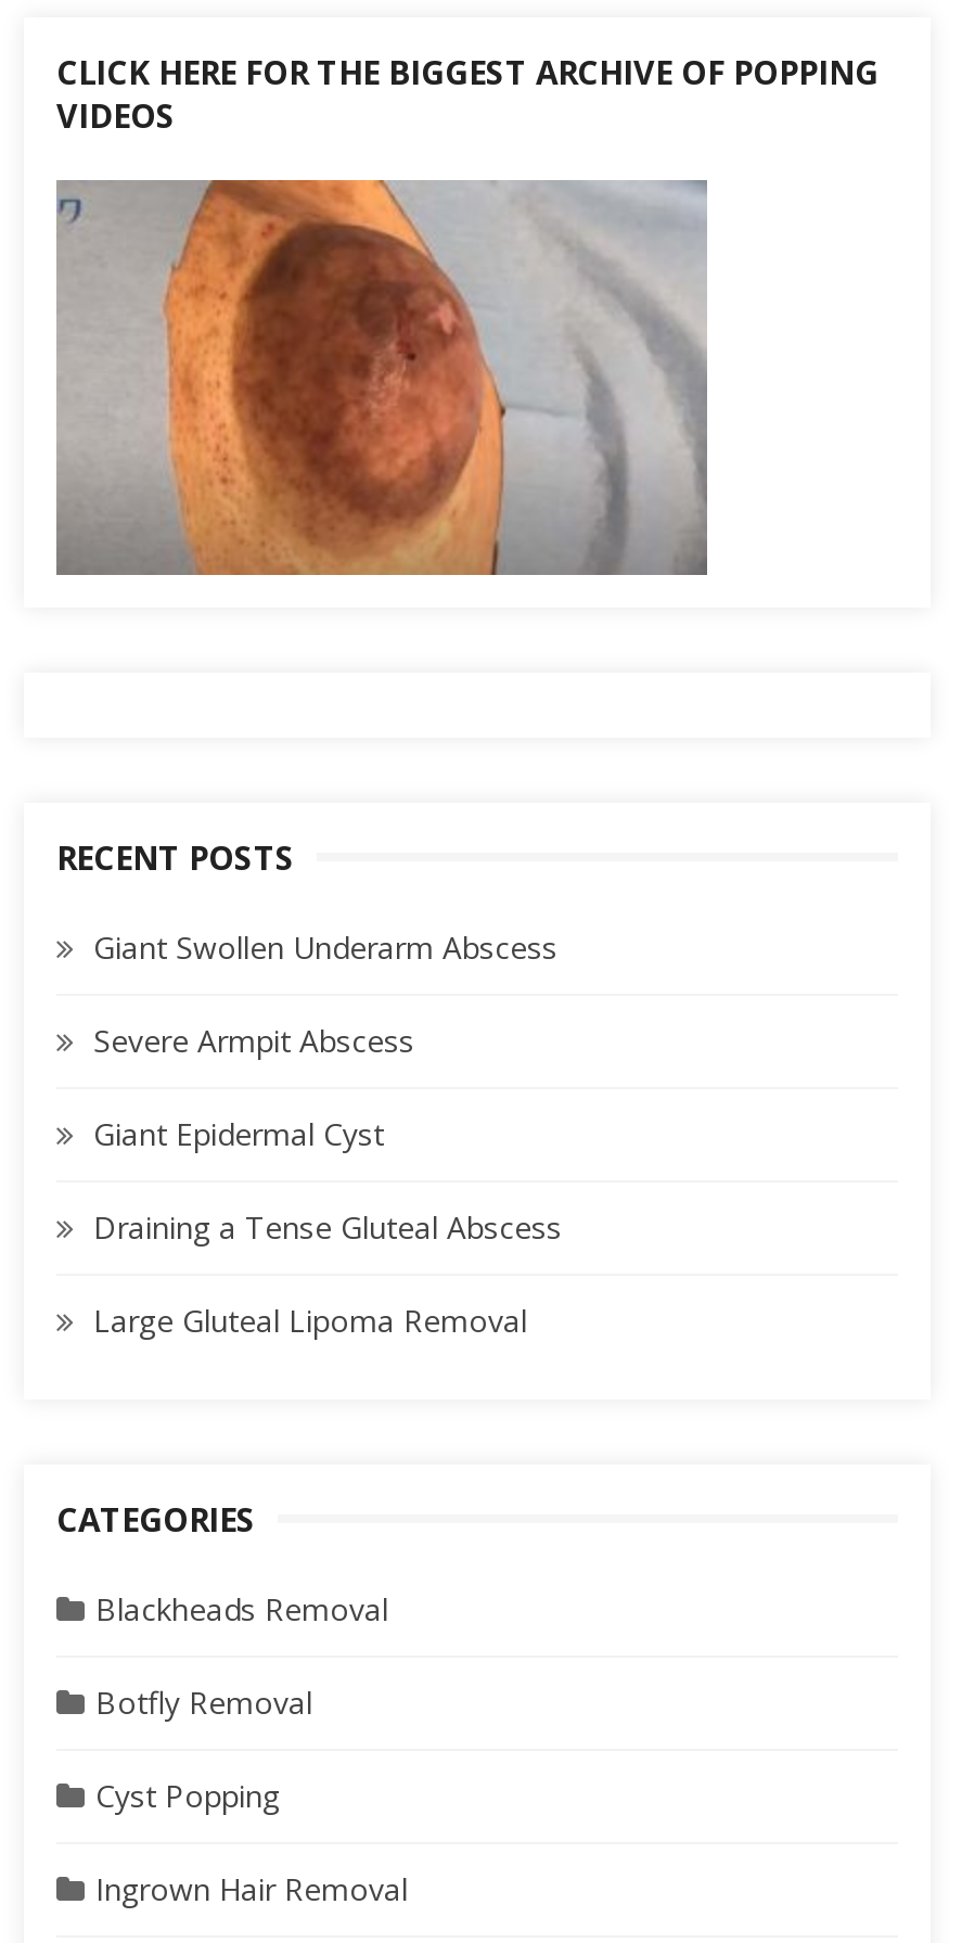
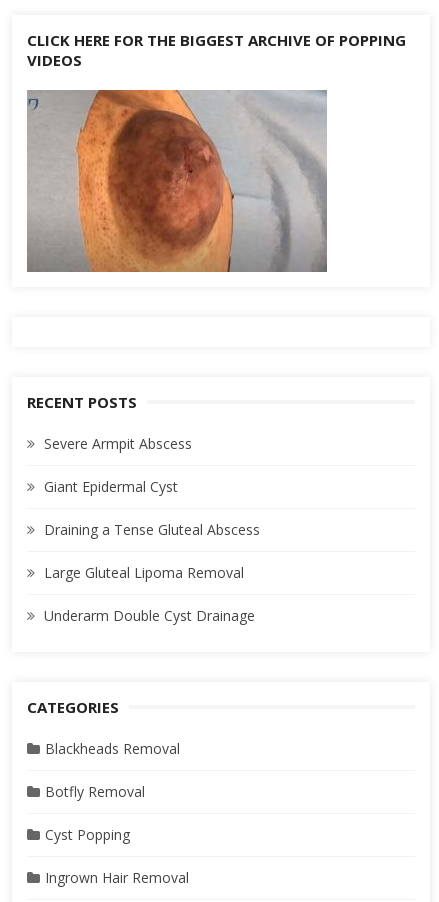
[93,926,557,968] Giant Swollen Underarm Abscess -> none
moved [93,1020,562,1341] -> [44,434,260,582]: Severe Armpit Abscess | Giant Epidermal Cyst | Draining a Tense Gluteal Abscess | Large Gluteal Lipoma Removal
none -> [44,606,255,625] Underarm Double Cyst Drainage

